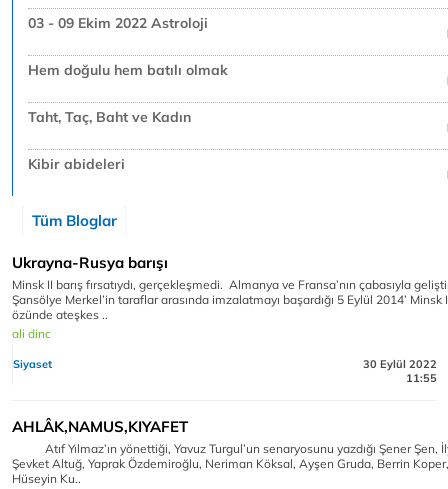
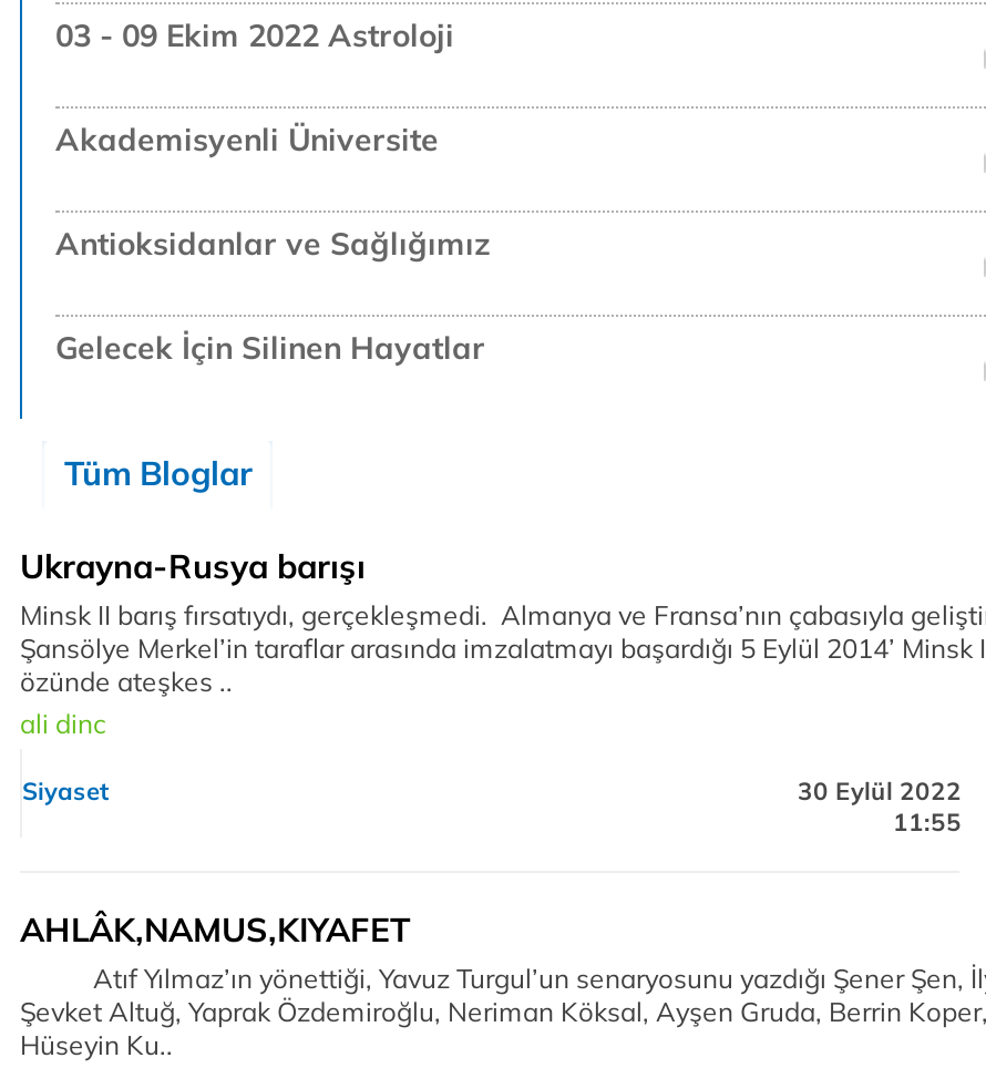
[28,61,228,79] Hem doğulu hem batılı olmak -> [55,120,439,160] Akademisyenli Üniversite
[28,108,191,126] Taht, Taç, Baht ve Kadın -> [55,224,490,264] Antioksidanlar ve Sağlığımız
[28,155,125,173] Kibir abideleri -> [55,329,485,368] Gelecek İçin Silinen Hayatlar

